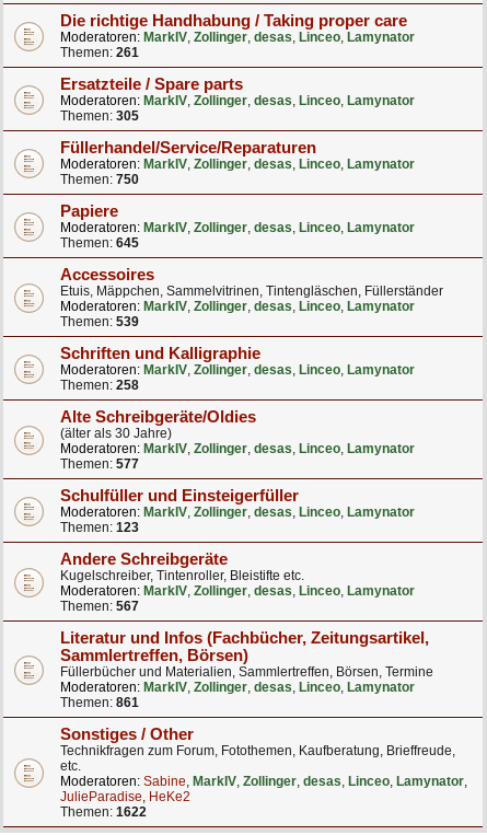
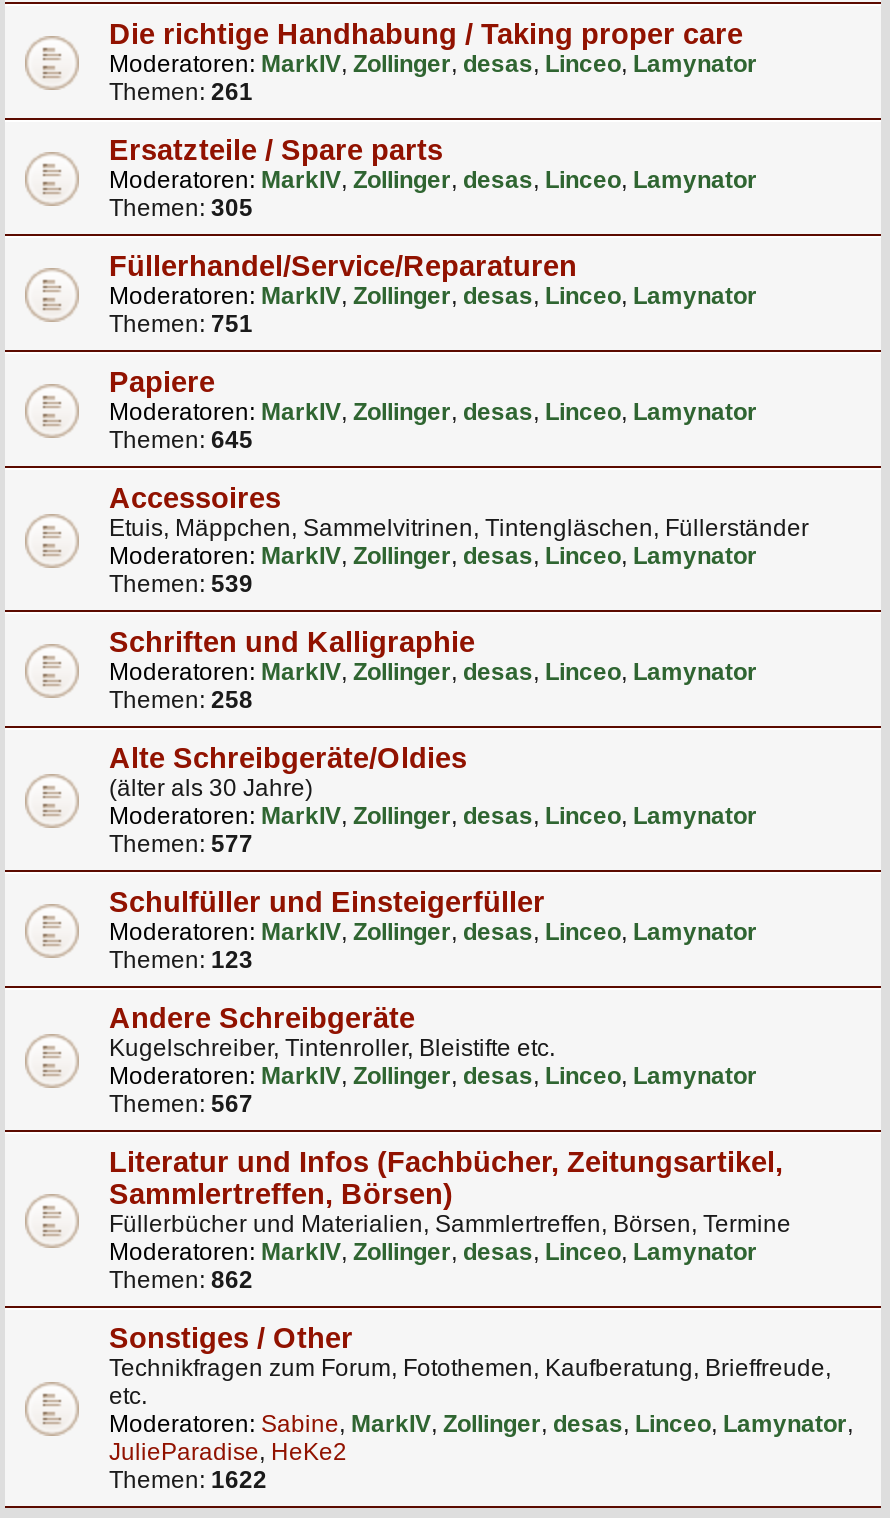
[60,172,139,187] Themen: 750 -> [109,310,253,338] Themen: 751
[60,695,139,710] Themen: 861 -> [109,1266,253,1294] Themen: 862

